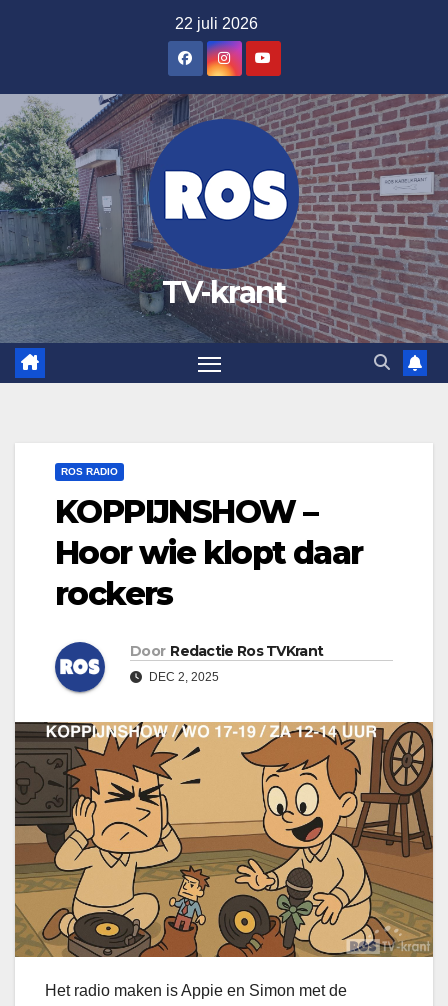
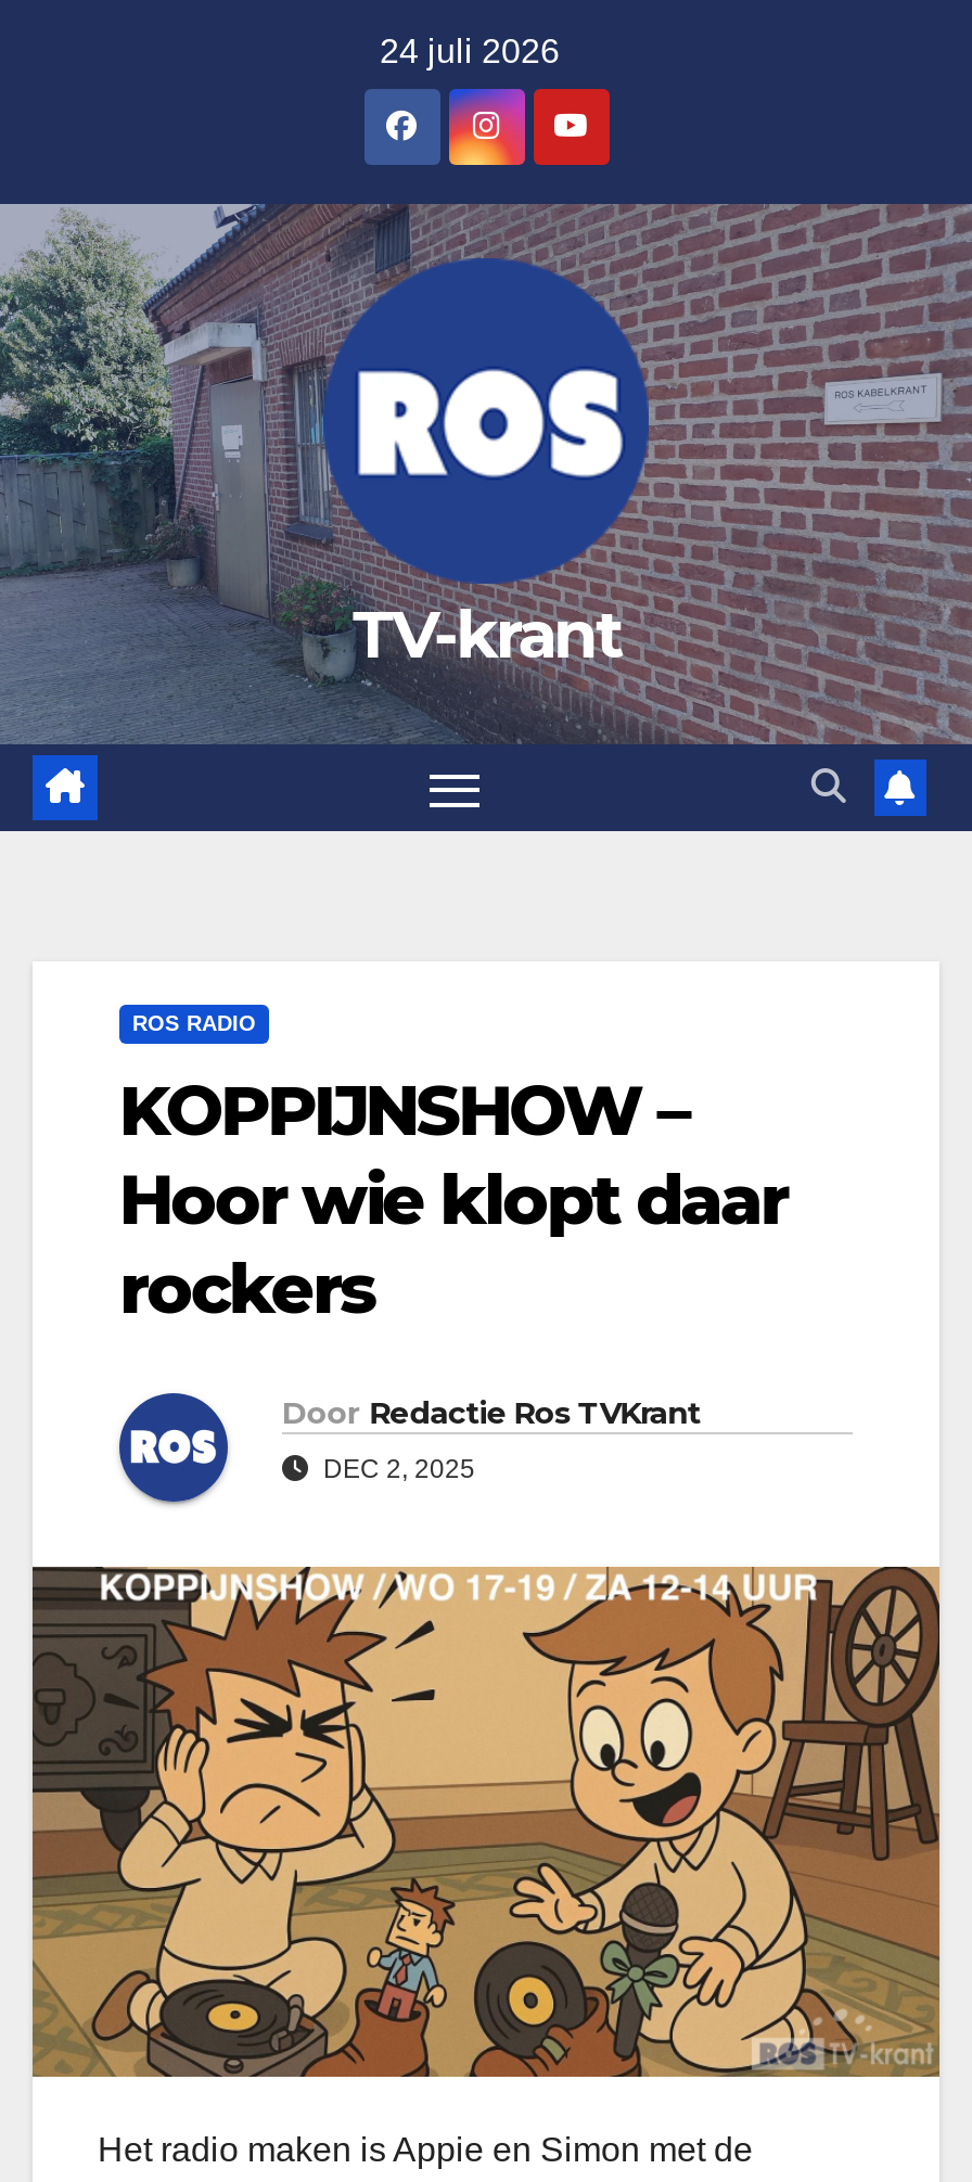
[175,15,258,32] 22 juli 2026 -> [380,33,560,69] 24 juli 2026

